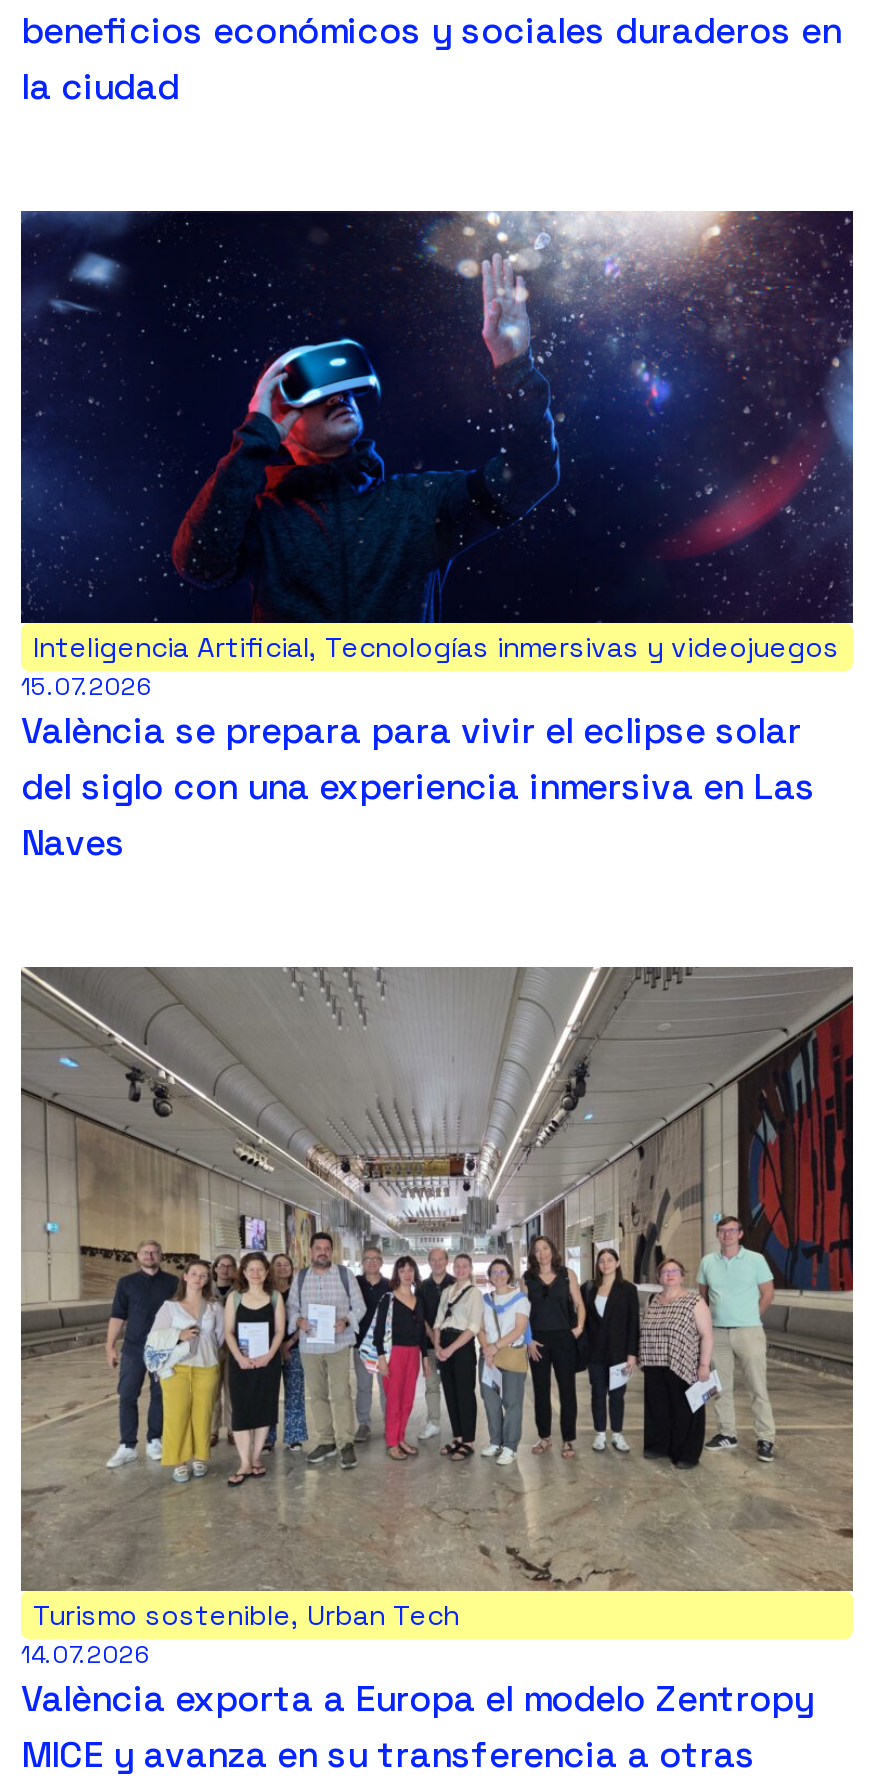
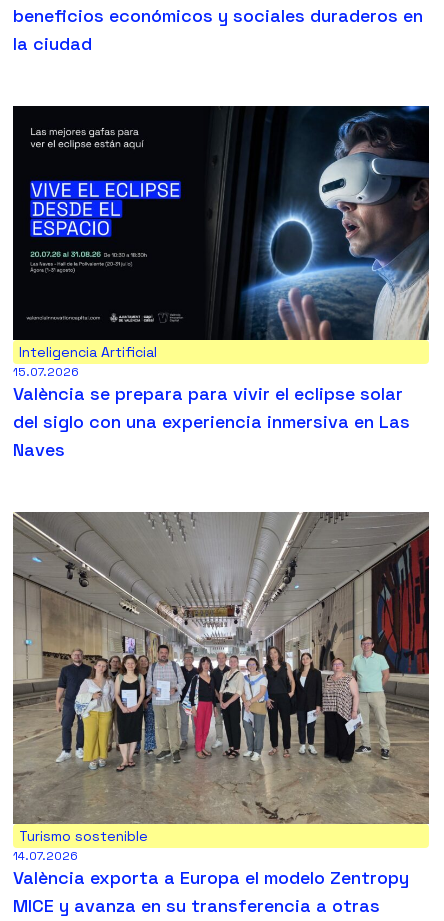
[19,208,855,666] [image] | Inteligencia Artificial, Tecnologías inmersivas y videojuegos -> [12,105,430,361] [image] | Inteligencia Artificial
[33,1598,459,1634] Turismo sostenible, Urban Tech -> [19,827,148,845] Turismo sostenible

